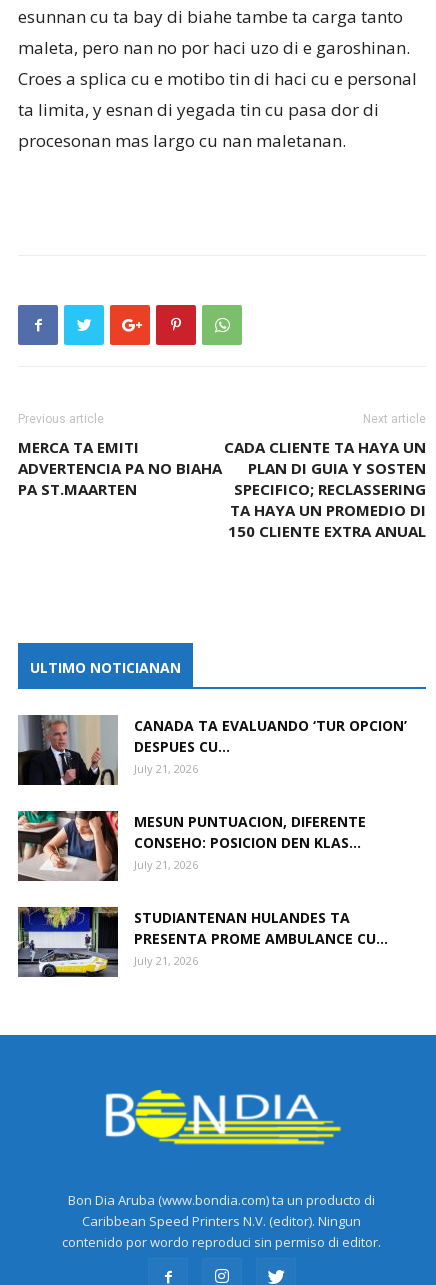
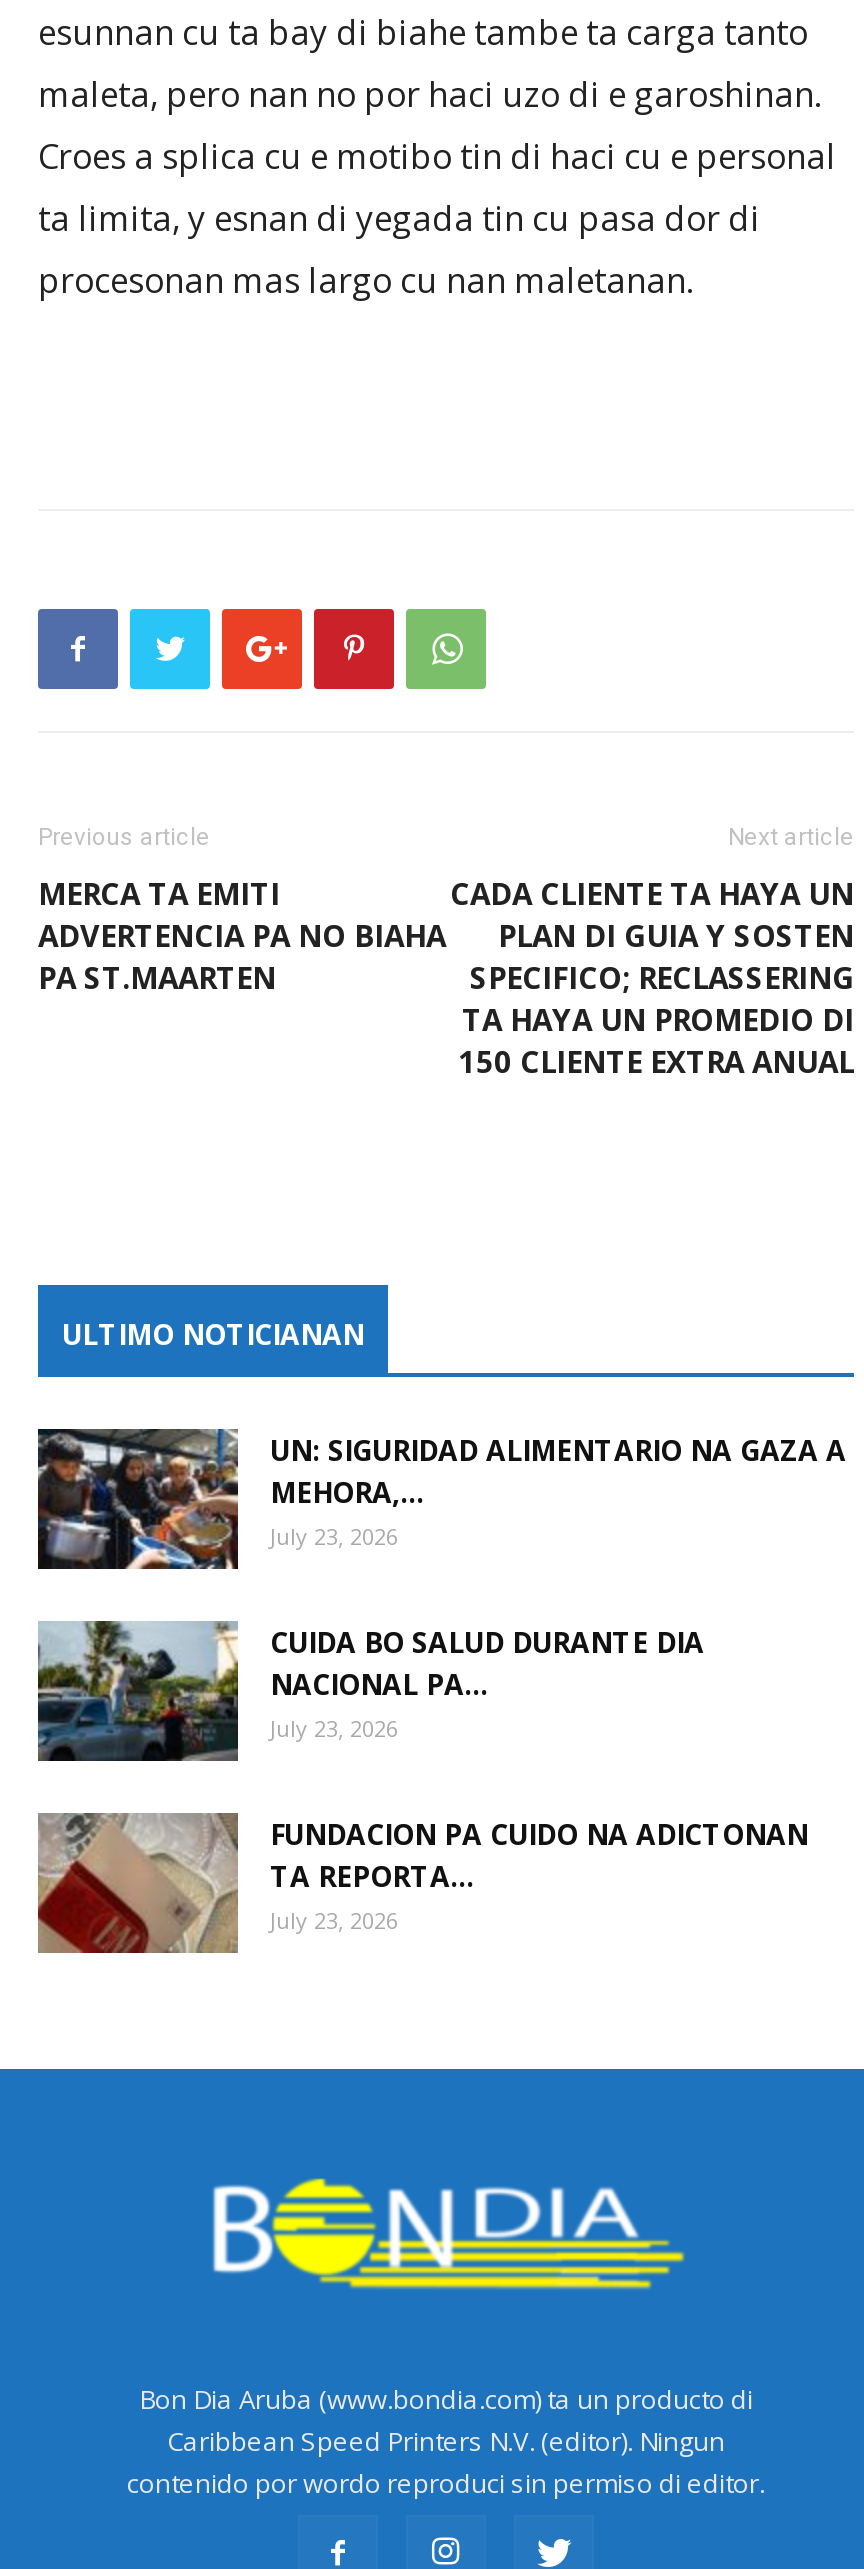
[18,715,407,786] [image] | CANADA TA EVALUANDO ‘TUR OPCION’ | DESPUES CU... | July 21, 2026 -> [38,1429,846,1571] [image] | UN: SIGURIDAD ALIMENTARIO NA GAZA A | MEHORA,... | July 23, 2026
[17,810,366,881] [image] | MESUN PUNTUACION, DIFERENTE | CONSEHO: POSICION DEN KLAS... | July 21, 2026 -> [36,1619,704,1761] [image] | CUIDA BO SALUD DURANTE DIA | NACIONAL PA... | July 23, 2026
[17,906,388,978] [image] | STUDIANTENAN HULANDES TA | PRESENTA PROME AMBULANCE CU... | July 21, 2026 -> [36,1813,808,1955] [image] | FUNDACION PA CUIDO NA ADICTONAN | TA REPORTA... | July 23, 2026

